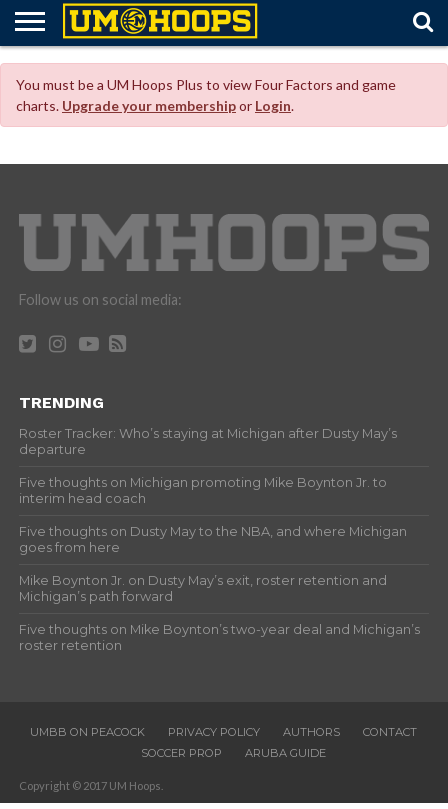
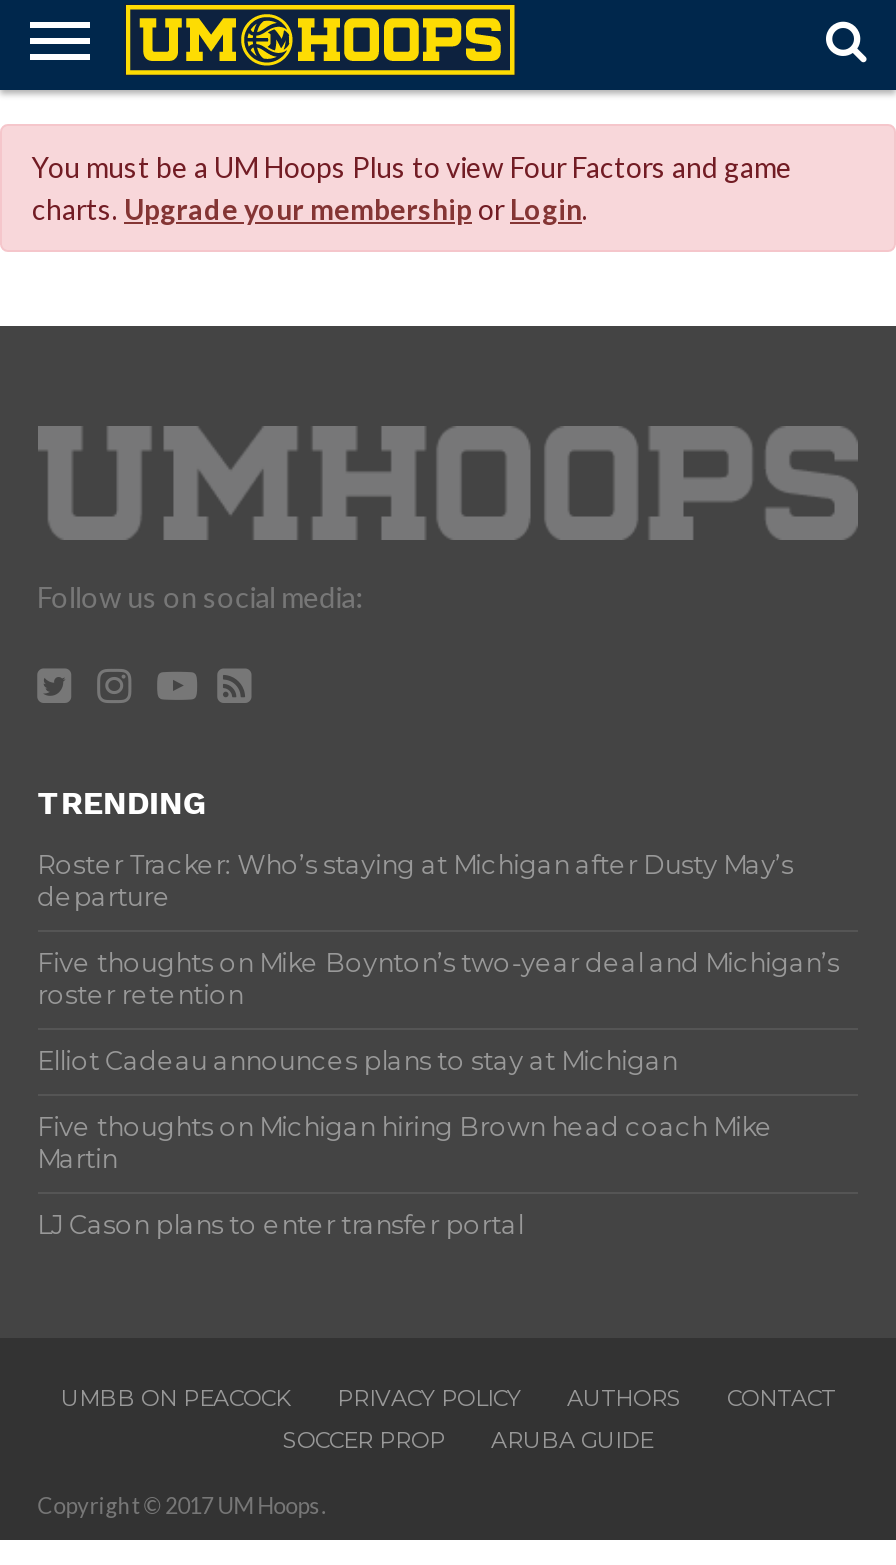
[19,475,407,604] Five thoughts on Michigan promoting Mike Boynton Jr. to | interim head coach | Five thoughts on Dusty May to the NBA, and where Michigan | goes from here | Mike Boynton Jr. on Dusty May’s exit, roster retention and | Michigan’s path forward -> none
moved [19,622,420,653] -> [37,948,839,1010]: Five thoughts on Mike Boynton’s two-year deal and Michigan’s | roster retention
none -> [37,1046,773,1240] Elliot Cadeau announces plans to stay at Michigan | Five thoughts on Michigan hiring Brown head coach Mike | Martin | LJ Cason plans to enter transfer portal

